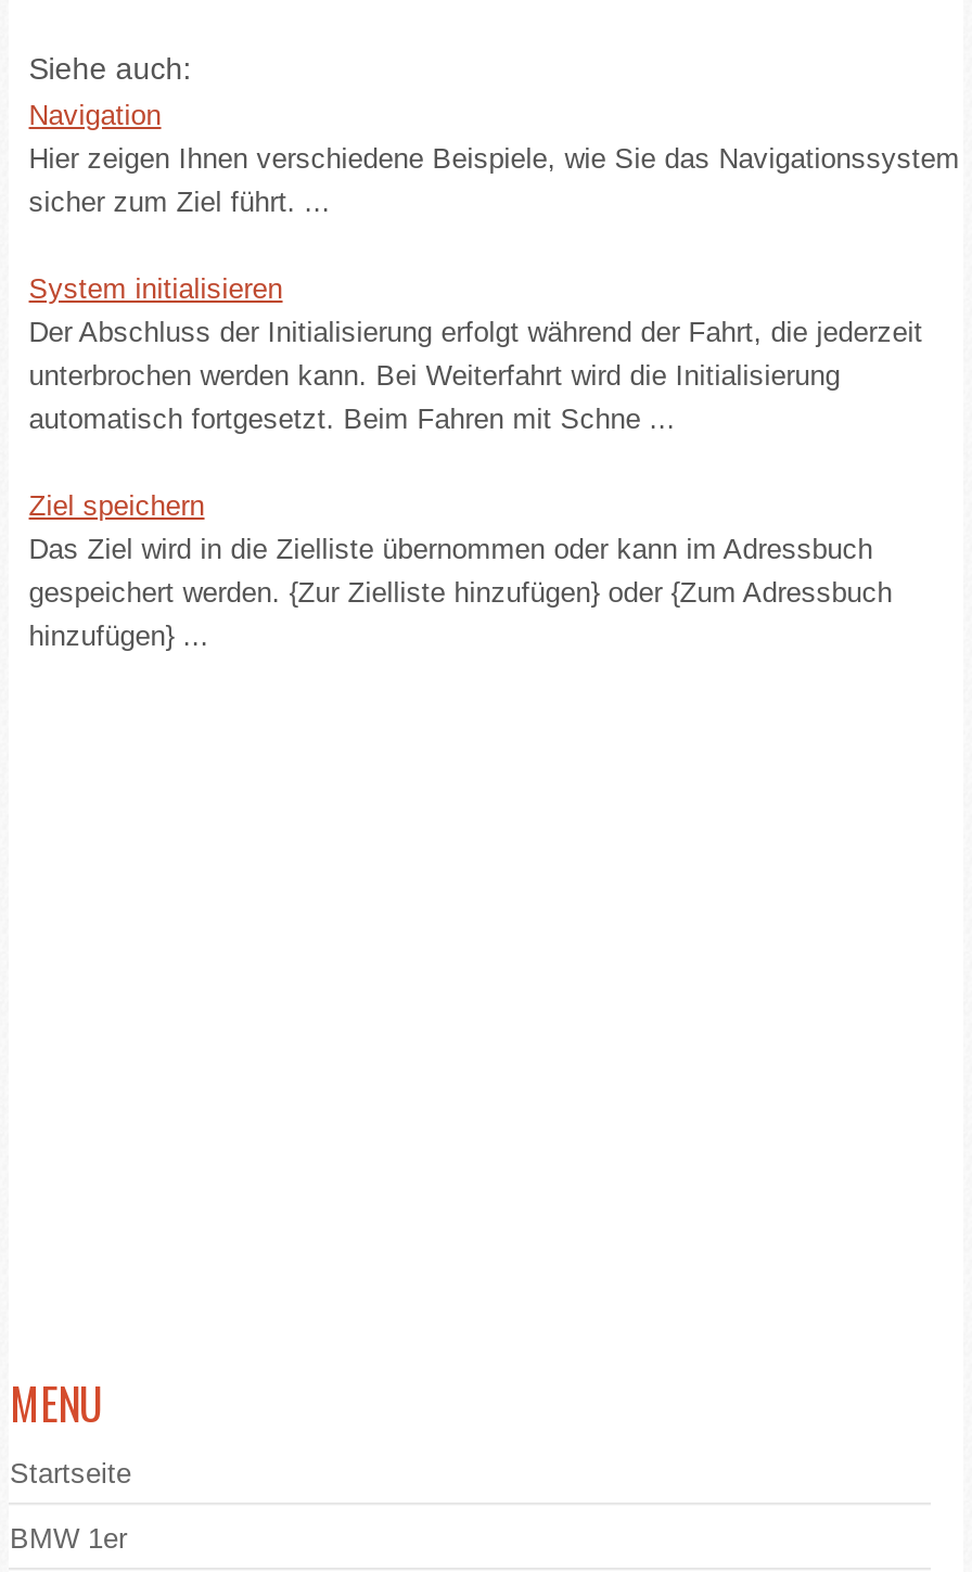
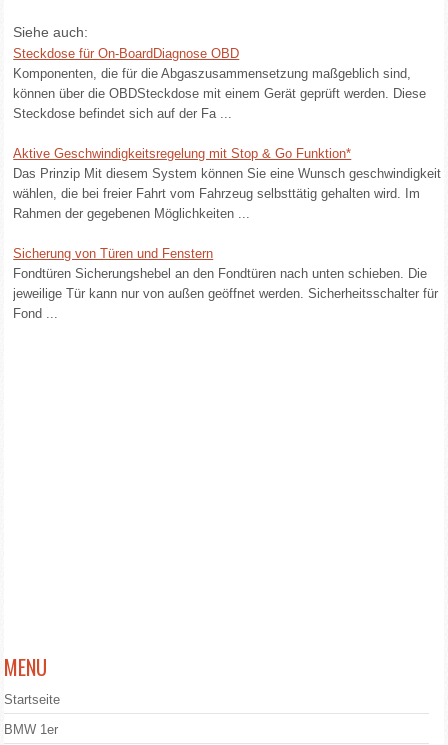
[29,99,960,218] Navigation | Hier zeigen Ihnen verschiedene Beispiele, wie Sie das Navigationssystem | sicher zum Ziel führt. ... -> [13,46,426,121] Steckdose für On-BoardDiagnose OBD | Komponenten, die für die Abgaszusammensetzung maßgeblich sind, | können über die OBDSteckdose mit einem Gerät geprüft werden. Diese | Steckdose befindet sich auf der Fa ...
[29,272,923,435] System initialisieren | Der Abschluss der Initialisierung erfolgt während der Fahrt, die jederzeit | unterbrochen werden kann. Bei Weiterfahrt wird die Initialisierung | automatisch fortgesetzt. Beim Fahren mit Schne ... -> [13,146,441,221] Aktive Geschwindigkeitsregelung mit Stop & Go Funktion* | Das Prinzip Mit diesem System können Sie eine Wunsch geschwindigkeit | wählen, die bei freier Fahrt vom Fahrzeug selbsttätig gehalten wird. Im | Rahmen der gegebenen Möglichkeiten ...
[29,489,892,652] Ziel speichern | Das Ziel wird in die Zielliste übernommen oder kann im Adressbuch | gespeichert werden. {Zur Zielliste hinzufügen} oder {Zum Adressbuch | hinzufügen} ... -> [13,246,438,321] Sicherung von Türen und Fenstern | Fondtüren Sicherungshebel an den Fondtüren nach unten schieben. Die | jeweilige Tür kann nur von außen geöffnet werden. Sicherheitsschalter für | Fond ...

